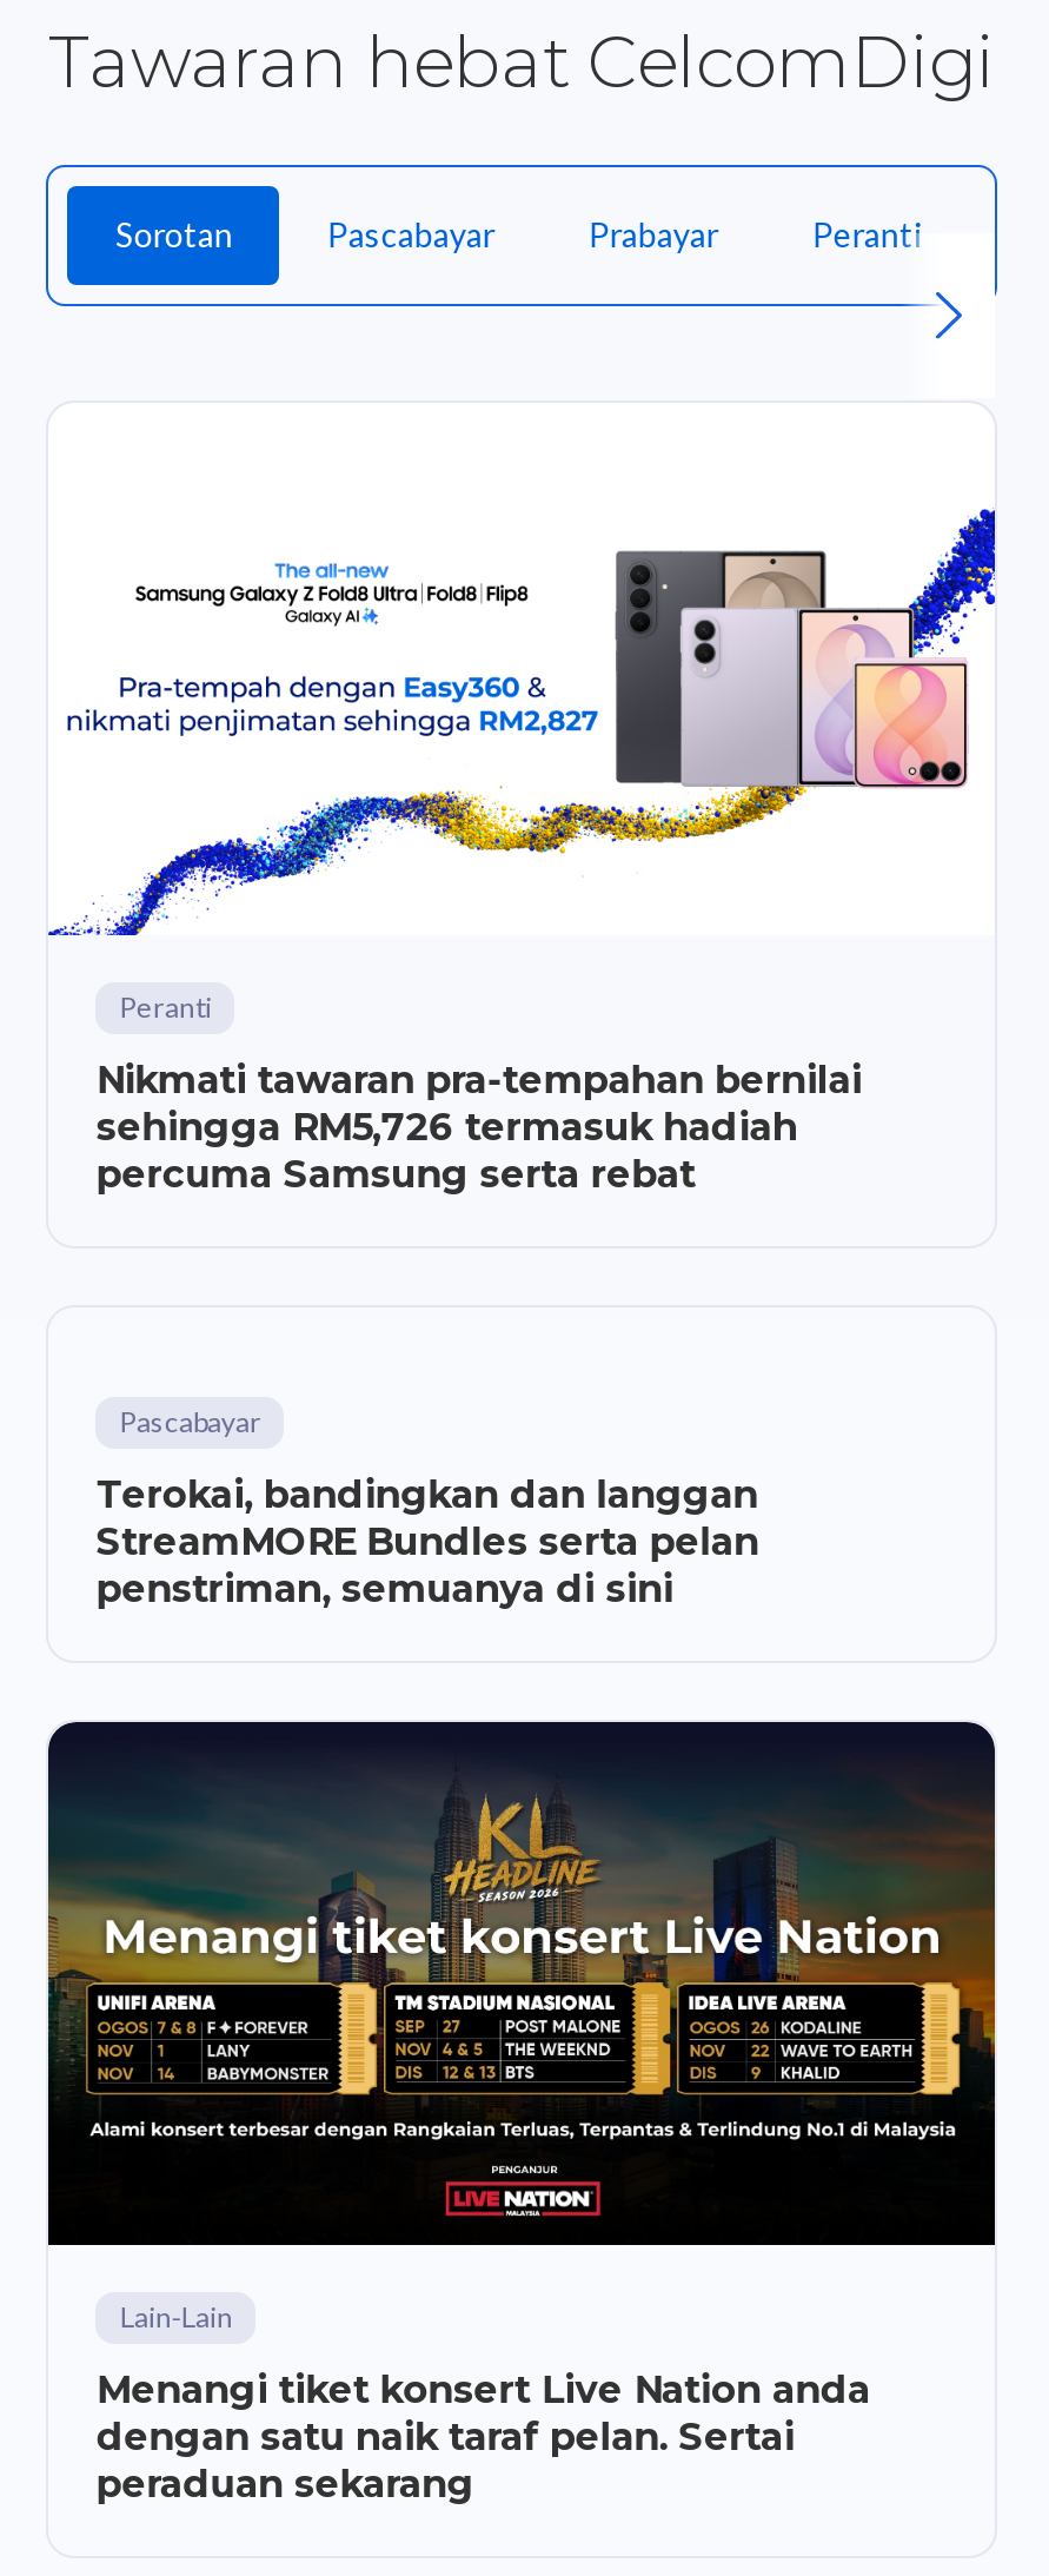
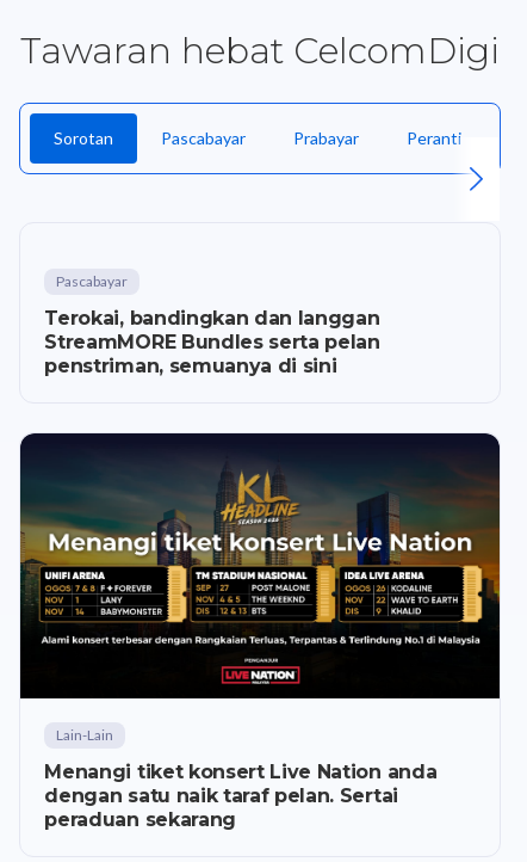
[48,506,997,1196] [image] | Peranti | Nikmati tawaran pra-tempahan bernilai | sehingga RM5,726 termasuk hadiah | percuma Samsung serta rebat -> none

